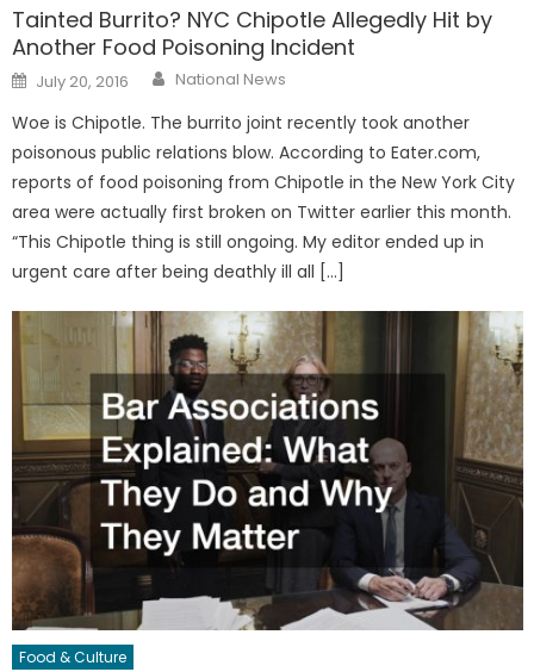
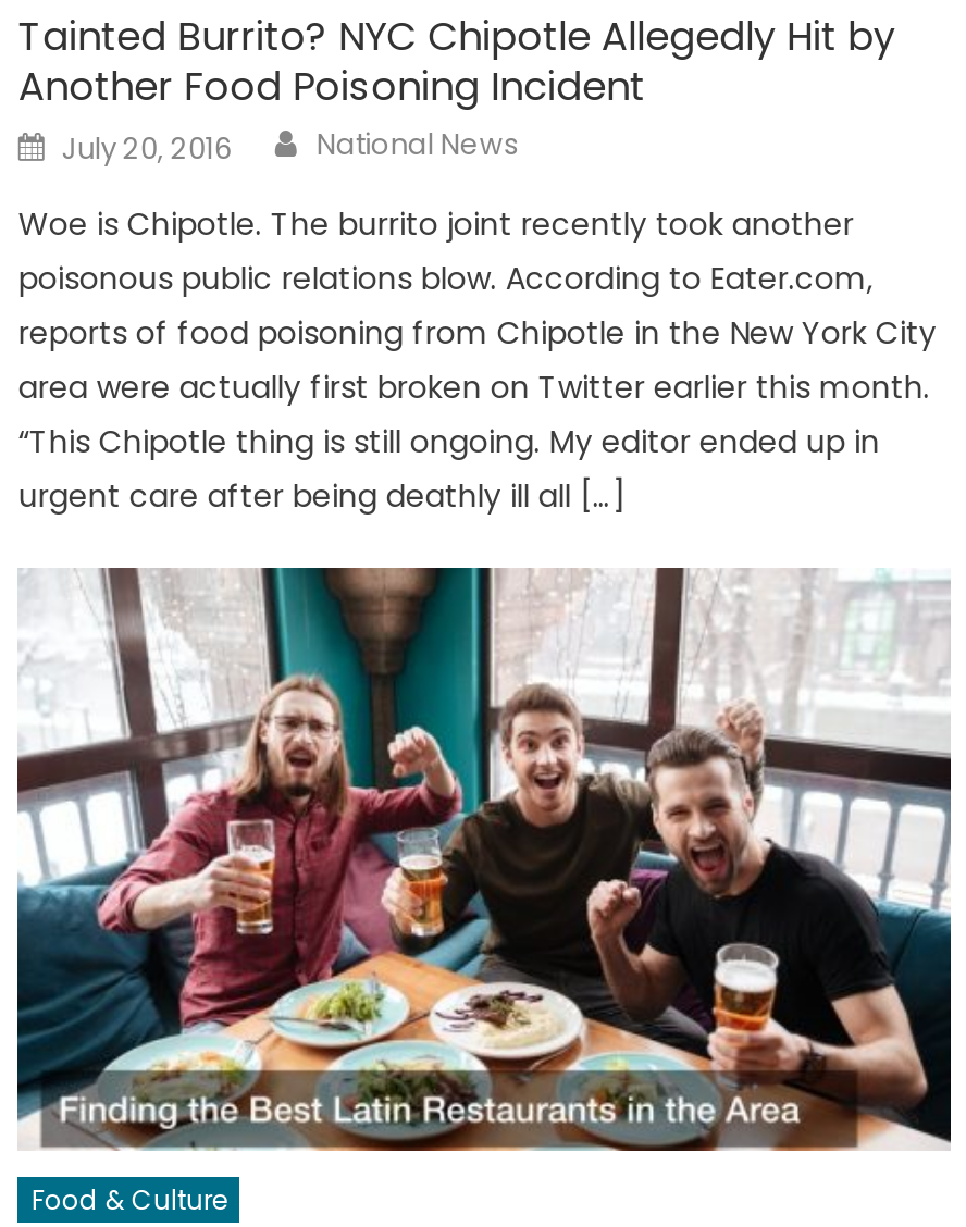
[11,310,524,631] [image] -> [15,566,951,1153] [image]

